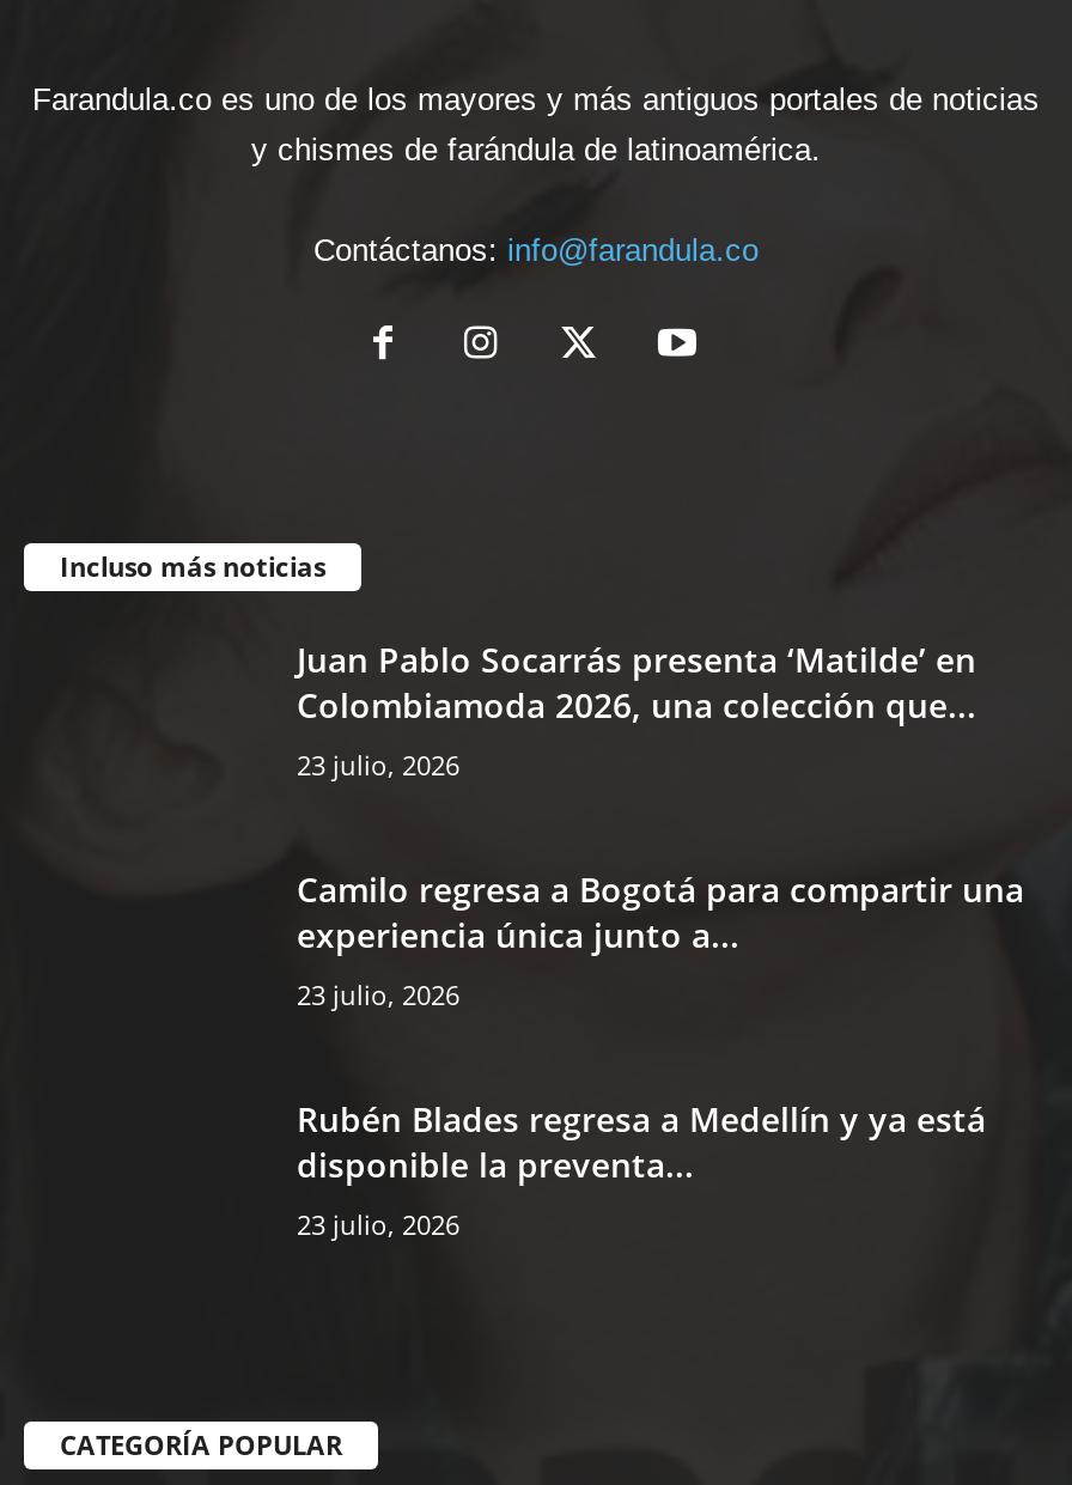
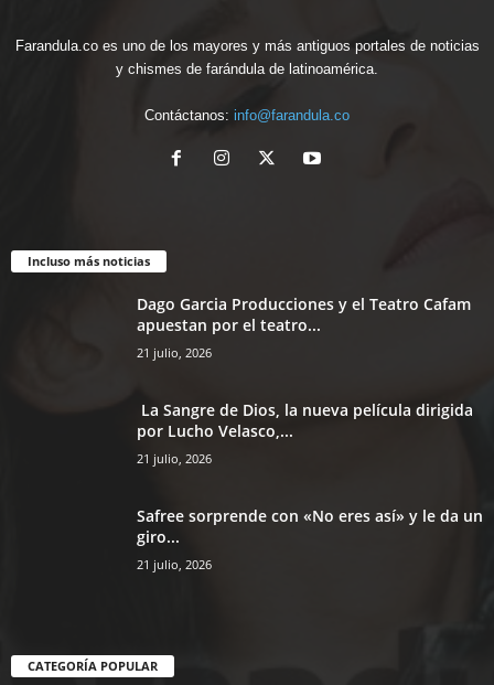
[297,636,976,782] Juan Pablo Socarrás presenta ‘Matilde’ en | Colombiamoda 2026, una colección que... | 23 julio, 2026 -> [137,293,471,361] Dago Garcia Producciones y el Teatro Cafam | apuestan por el teatro... | 21 julio, 2026
[297,866,1024,1012] Camilo regresa a Bogotá para compartir una | experiencia única junto a... | 23 julio, 2026 -> [137,399,473,466] La Sangre de Dios, la nueva película dirigida | por Lucho Velasco,... | 21 julio, 2026
[297,1096,986,1242] Rubén Blades regresa a Medellín y ya está | disponible la preventa... | 23 julio, 2026 -> [137,505,483,572] Safree sorprende con «No eres así» y le da un | giro... | 21 julio, 2026

